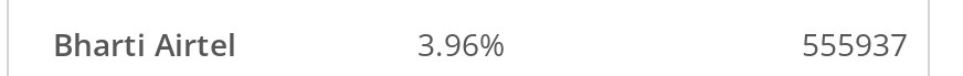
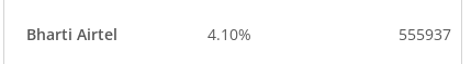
[417,23,506,65] 3.96% -> [208,24,251,44] 4.10%

